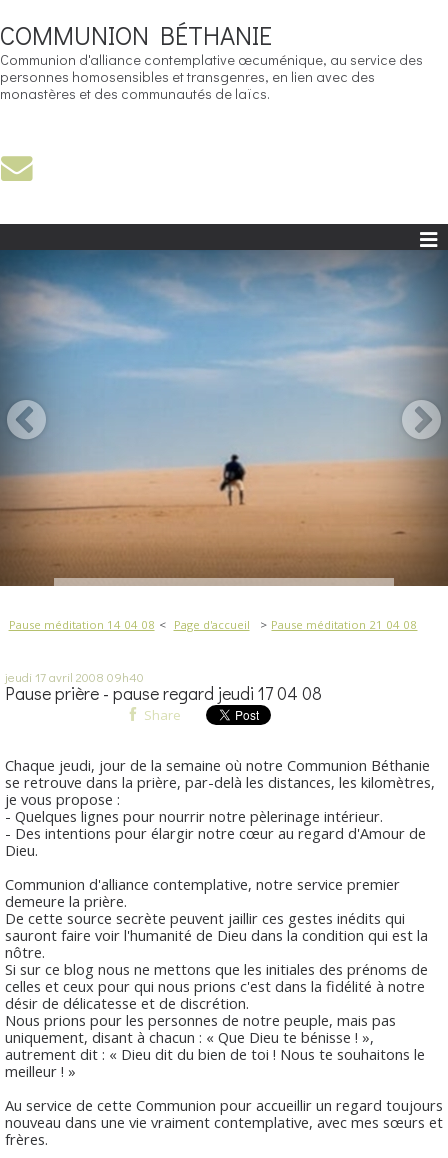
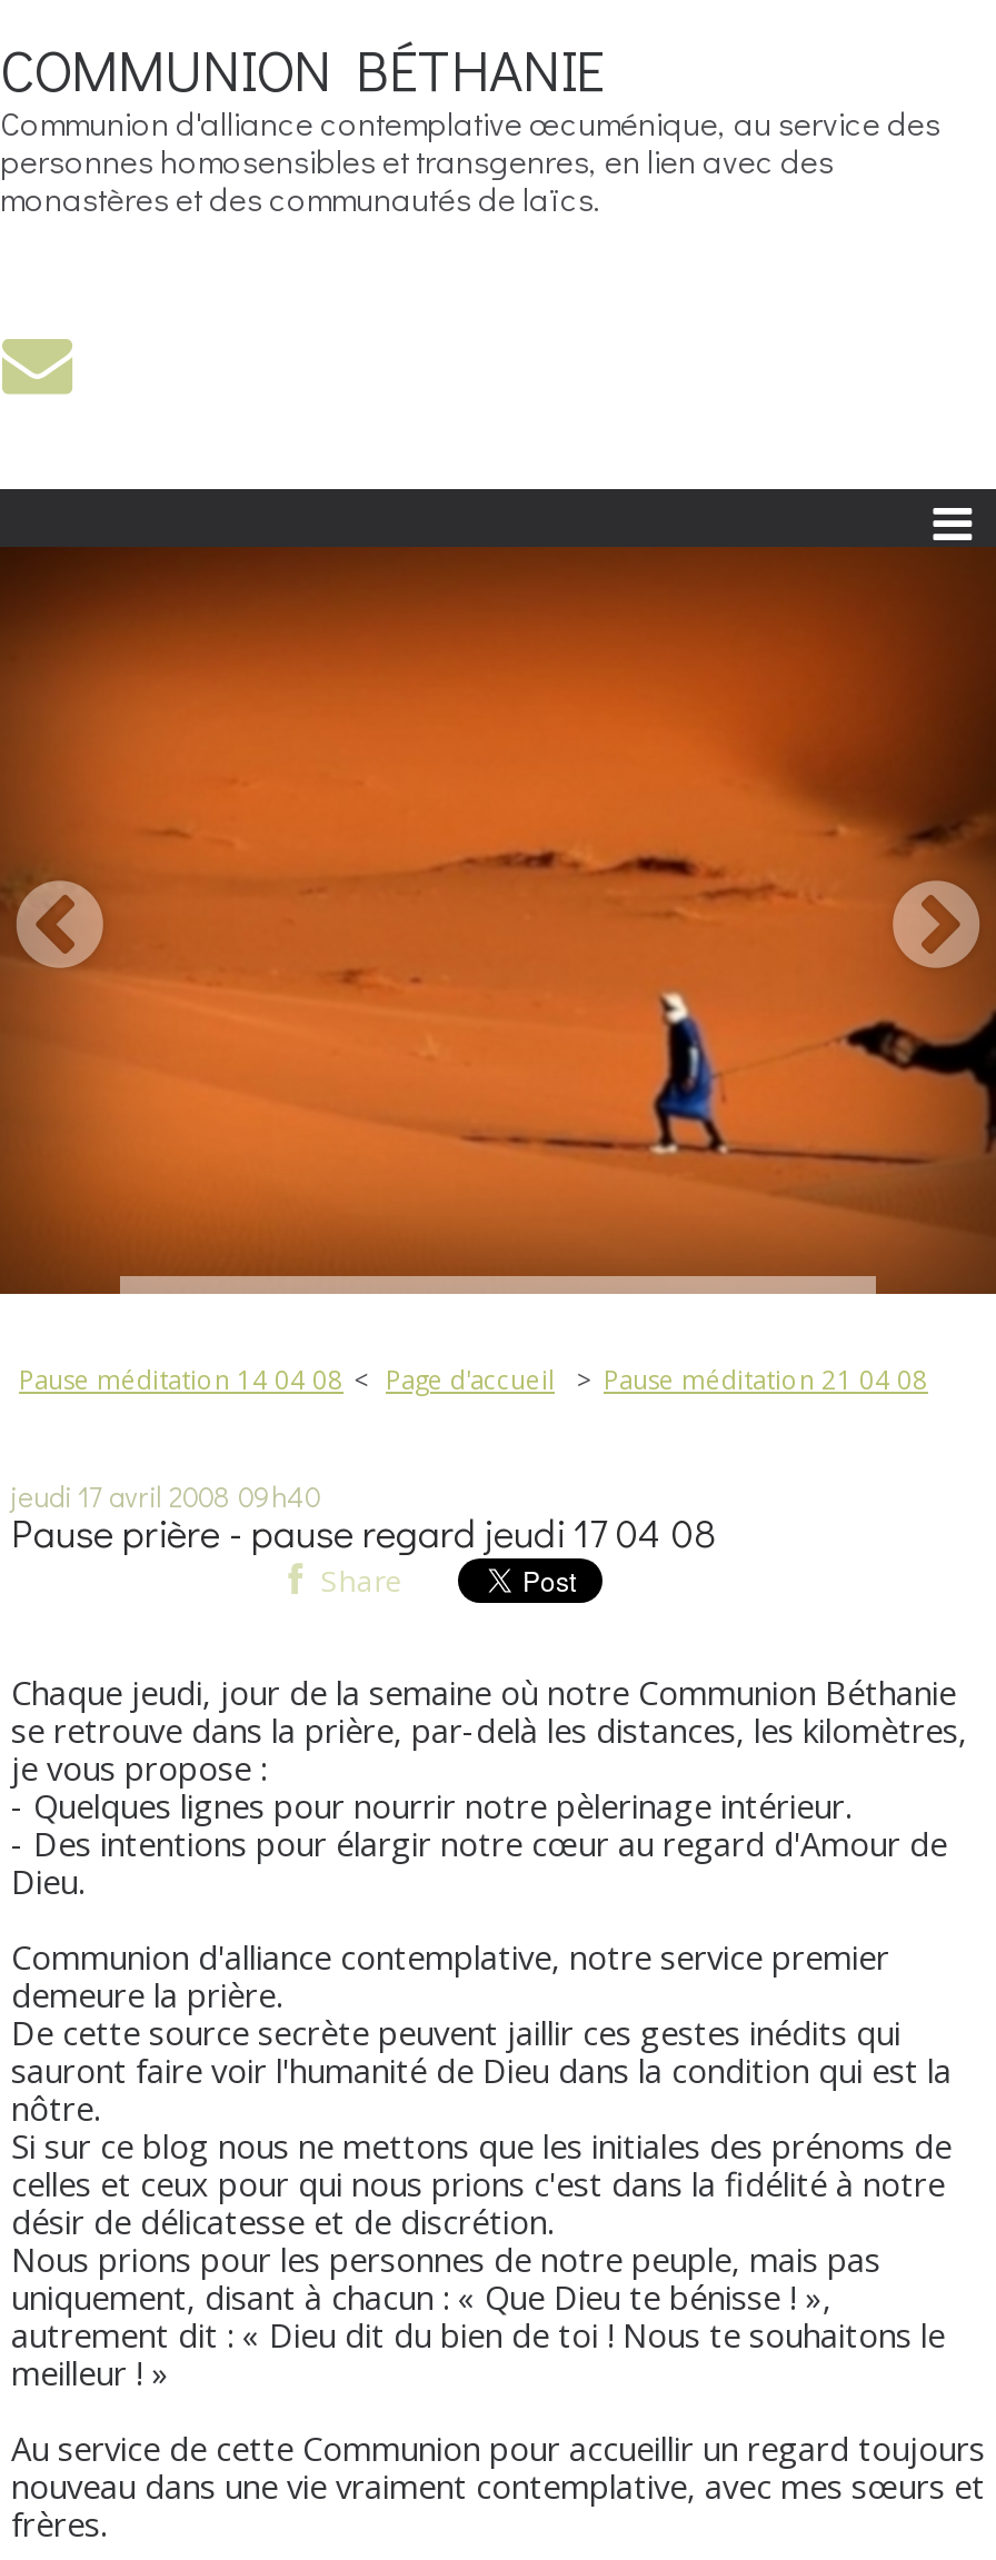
[3,249,445,586] [image] -> [7,547,989,1294] [image]

